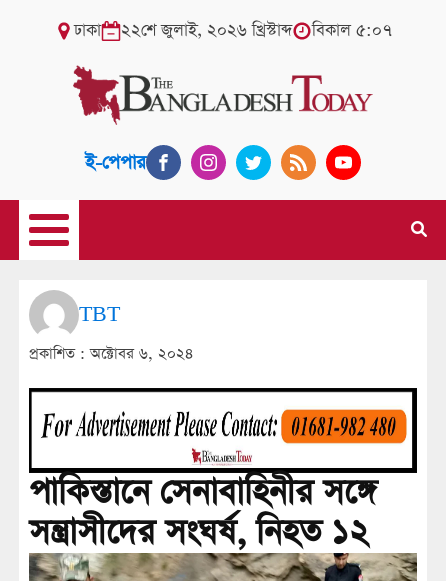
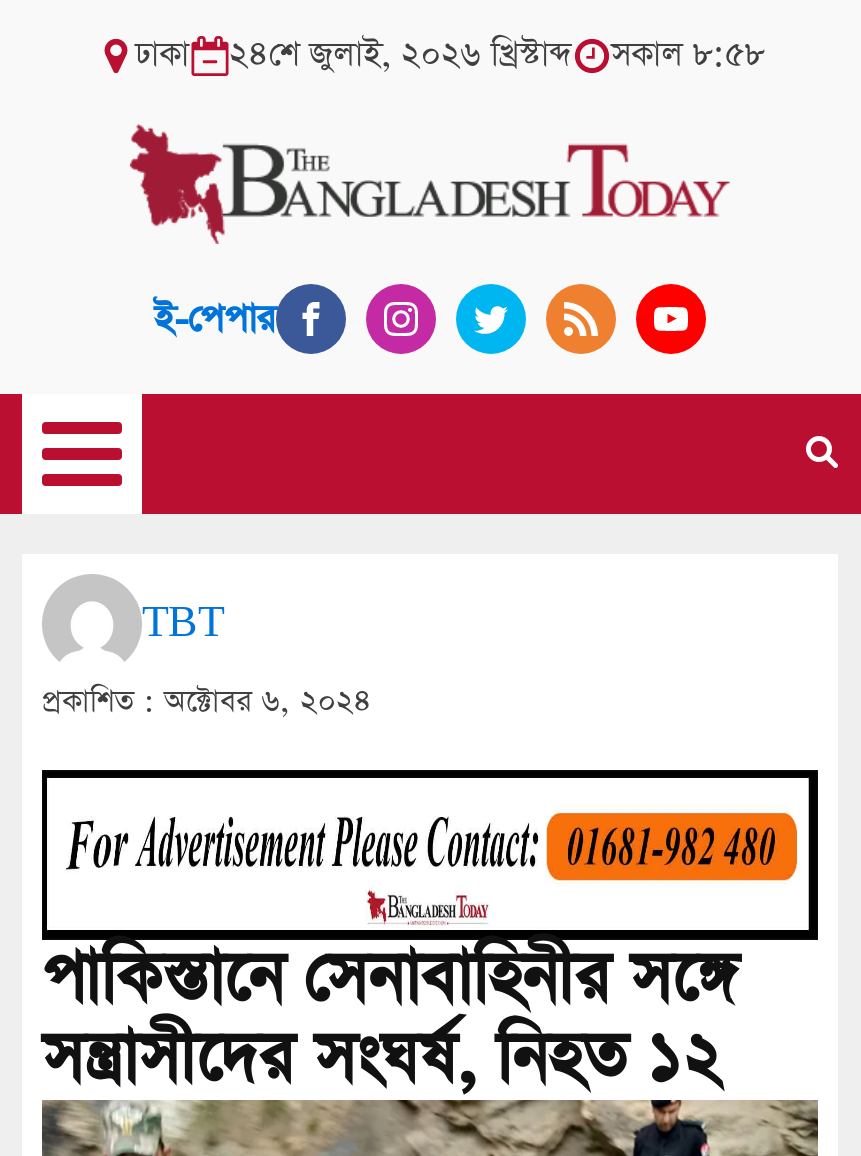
[121,19,392,42] ২২শে জুলাই, ২০২৬ খ্রিস্টাব্দ | বিকাল ৫:০৭ -> [229,32,765,78] ২৪শে জুলাই, ২০২৬ খ্রিস্টাব্দ | সকাল ৮:৫৮

